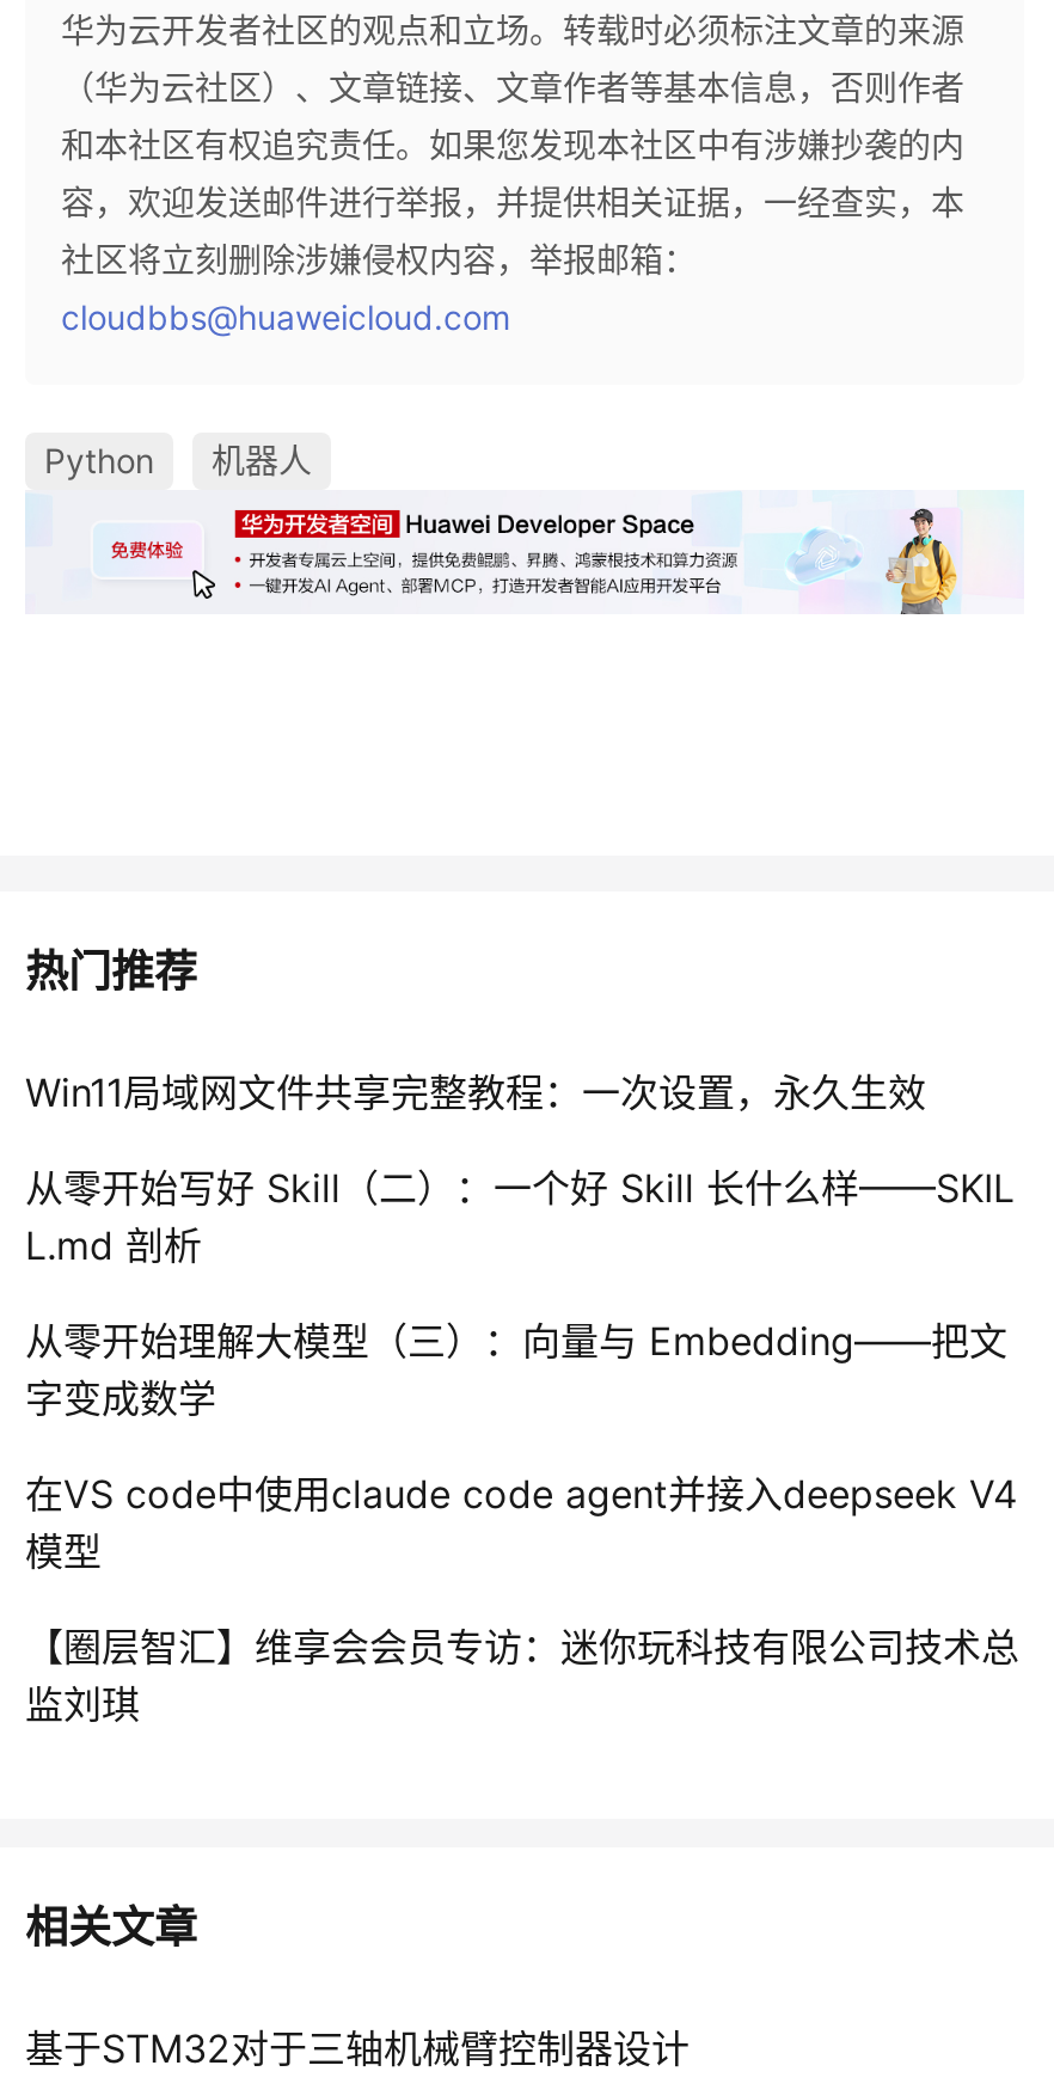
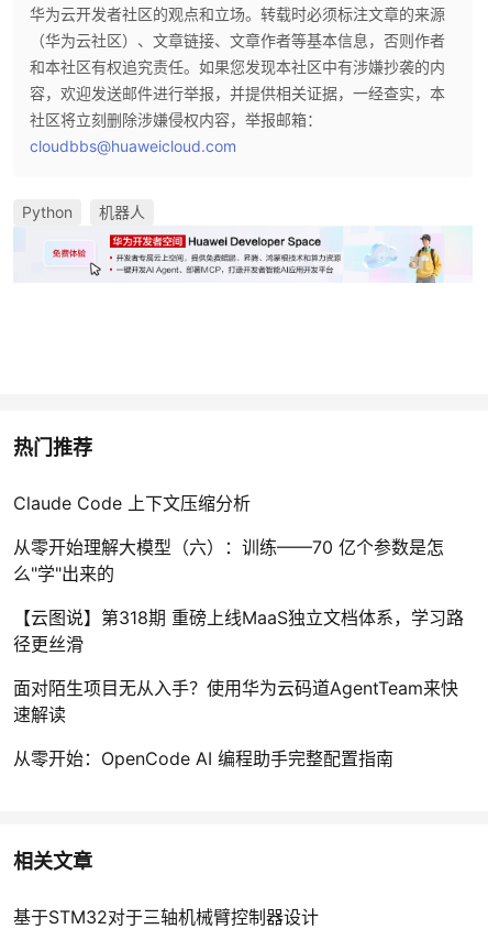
[25,1068,926,1115] Win11局域网文件共享完整教程：一次设置，永久生效 -> [13,492,251,514] Claude Code 上下文压缩分析
[25,1163,1015,1268] 从零开始写好 Skill（二）：一个好 Skill 长什么样——SKIL | L.md 剖析 -> [13,536,444,584] 从零开始理解大模型（六）：训练——70 亿个参数是怎 | 么"学"出来的
[25,1316,1007,1421] 从零开始理解大模型（三）：向量与 Embedding——把文 | 字变成数学 -> [13,606,464,655] 【云图说】第318期 重磅上线MaaS独立文档体系，学习路 | 径更丝滑
[25,1469,1017,1574] 在VS code中使用claude code agent并接入deepseek V4 | 模型 -> [13,677,458,725] 面对陌生项目无从入手？使用华为云码道AgentTeam来快 | 速解读
[25,1622,1019,1727] 【圈层智汇】维享会会员专访：迷你玩科技有限公司技术总 | 监刘琪 -> [13,747,393,769] 从零开始：OpenCode AI 编程助手完整配置指南

